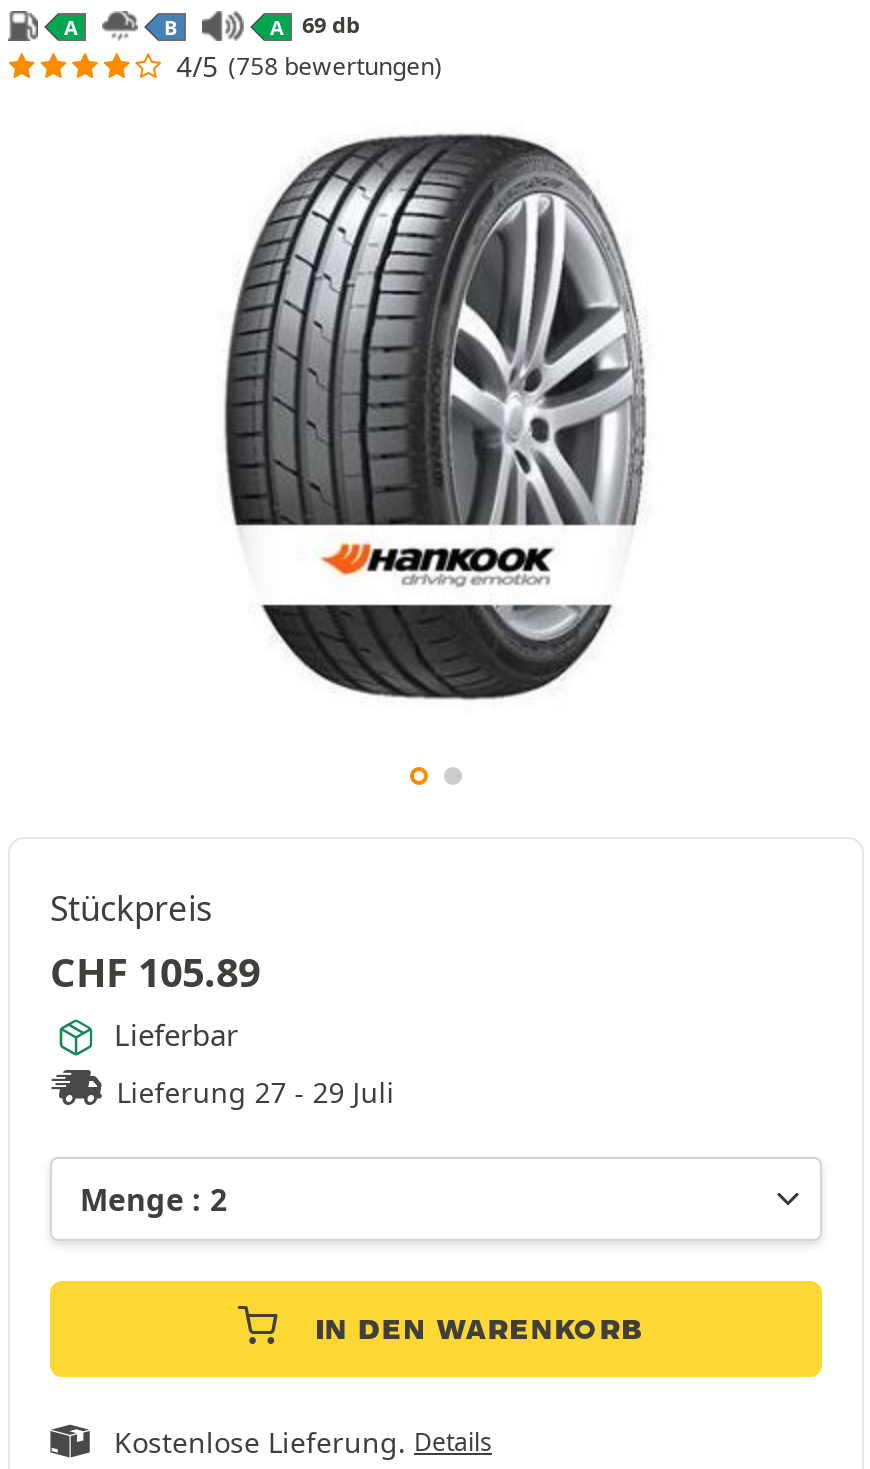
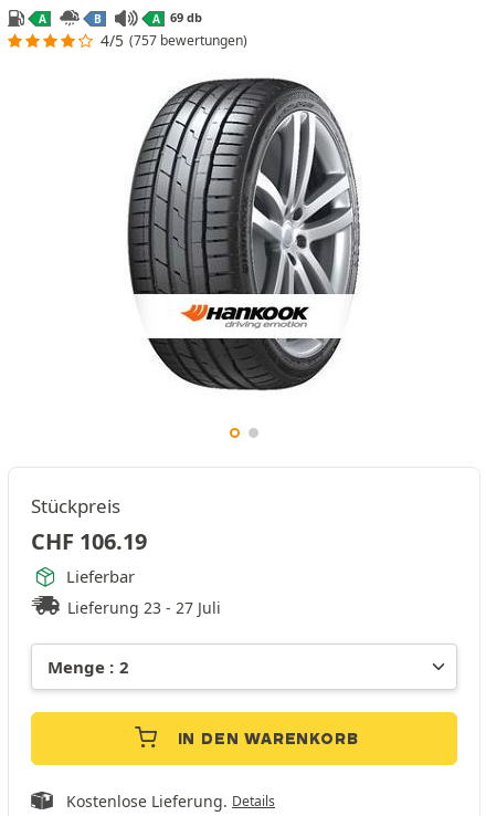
[176,48,442,86] 4/5 (758 bewertungen) -> [101,30,248,51] 4/5 (757 bewertungen)
[50,946,260,1000] CHF 105.89 -> [31,527,147,557] CHF 106.19
[116,1074,394,1112] Lieferung 27 - 29 Juli -> [68,598,221,619] Lieferung 23 - 27 Juli

